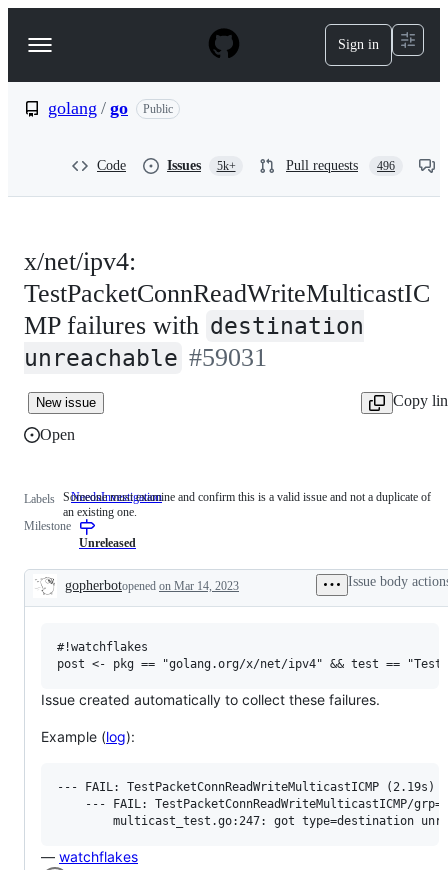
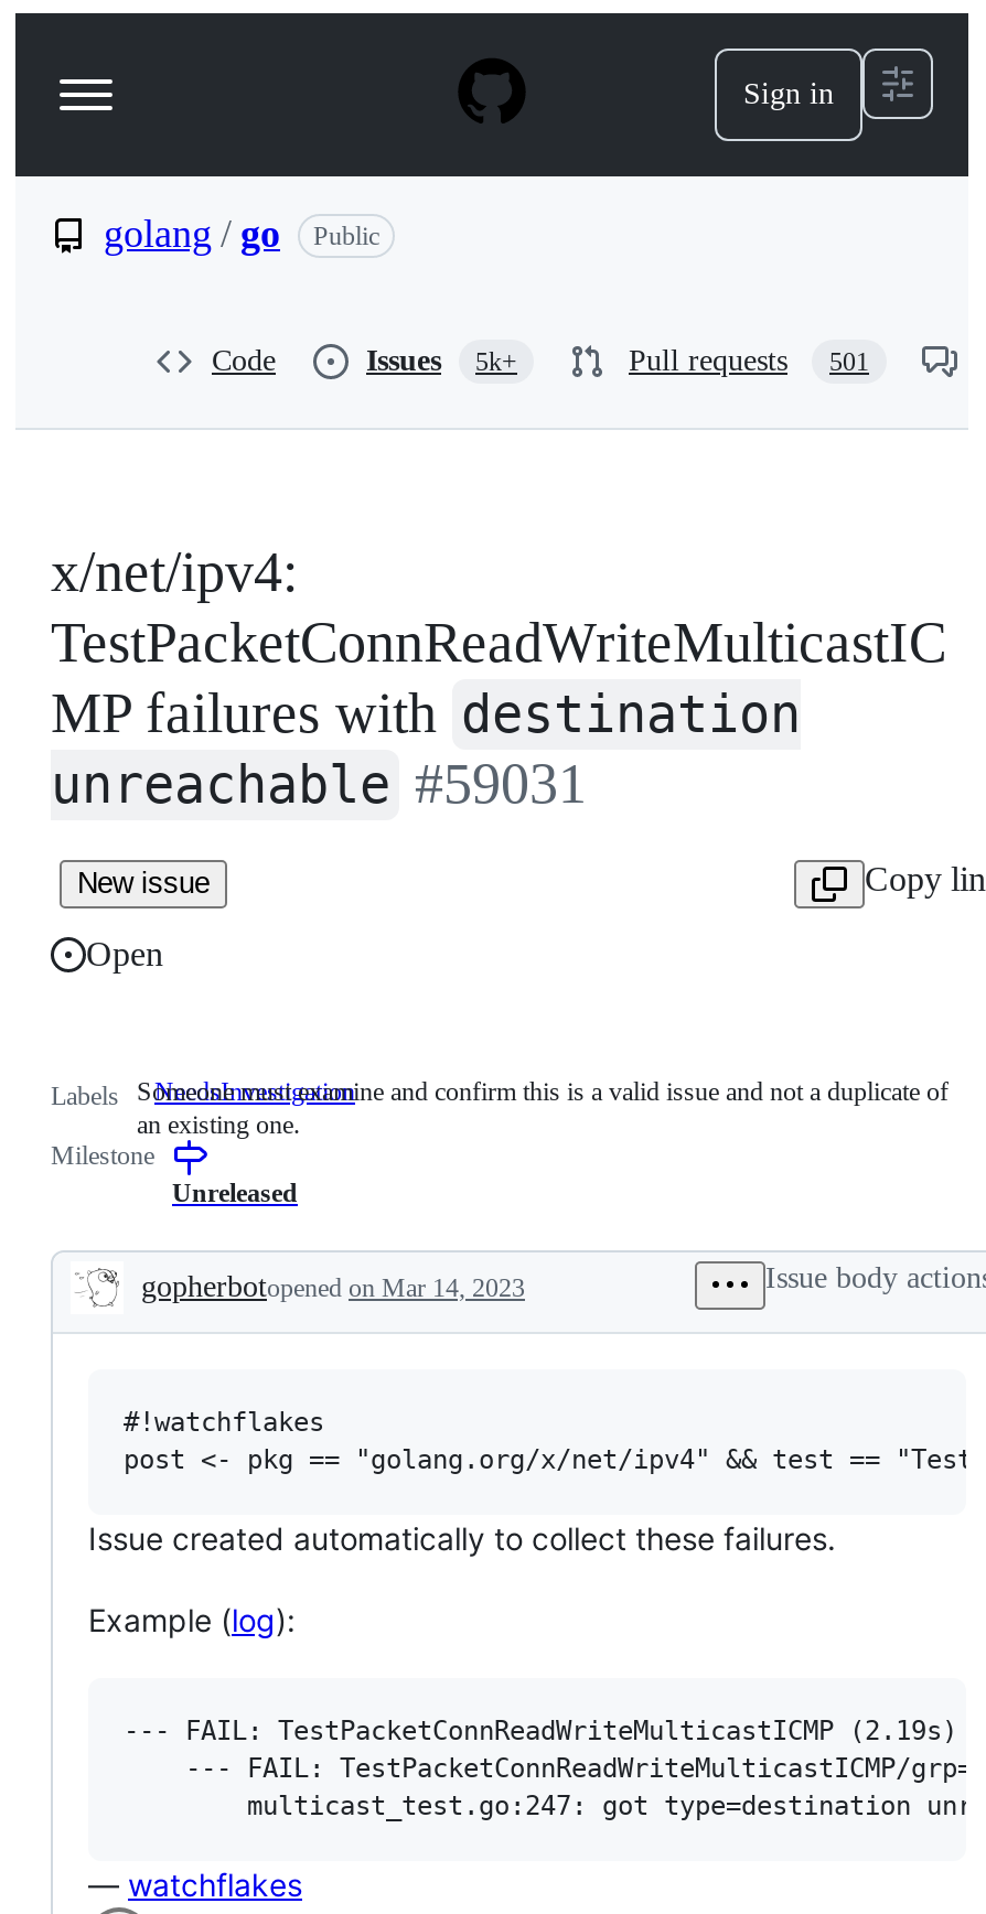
[286,158,395,173] Pull requests 496 -> [629,344,869,377] Pull requests 501

